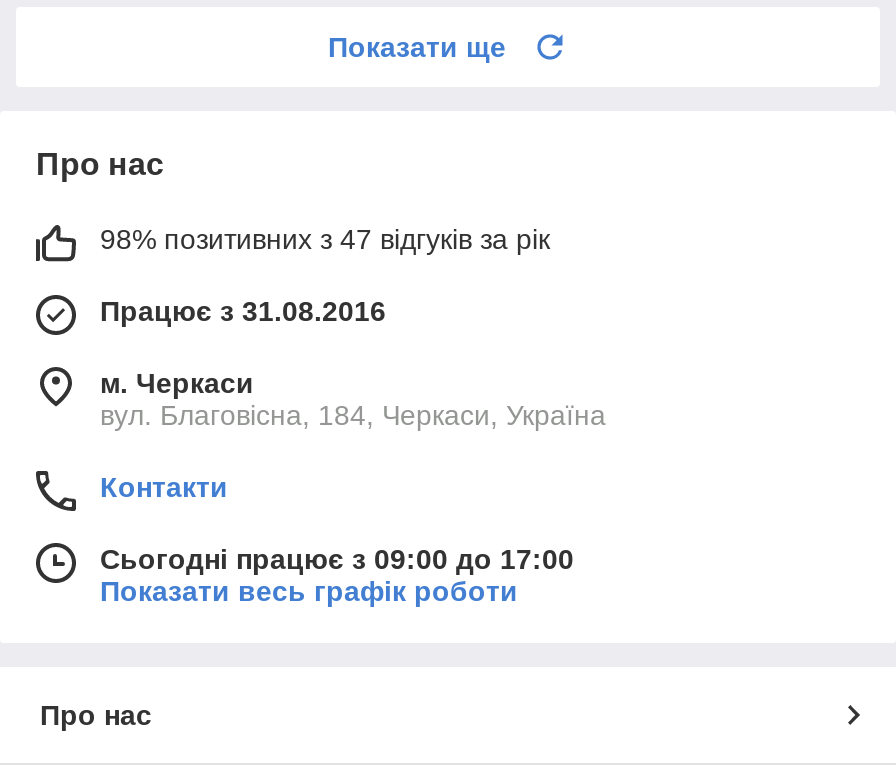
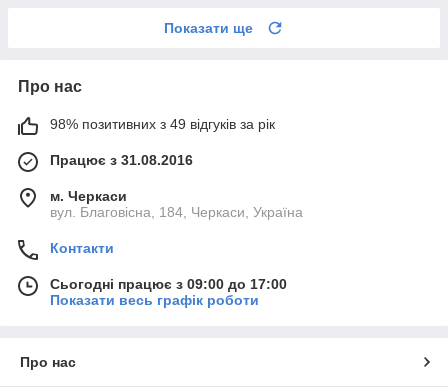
[100,223,550,255] 98% позитивних з 47 відгуків за рік -> [50,116,275,132] 98% позитивних з 49 відгуків за рік

